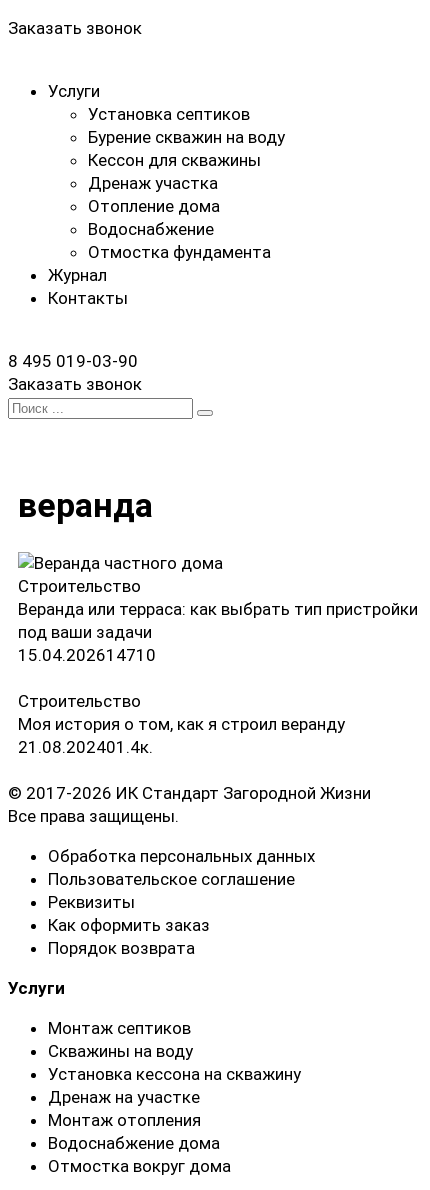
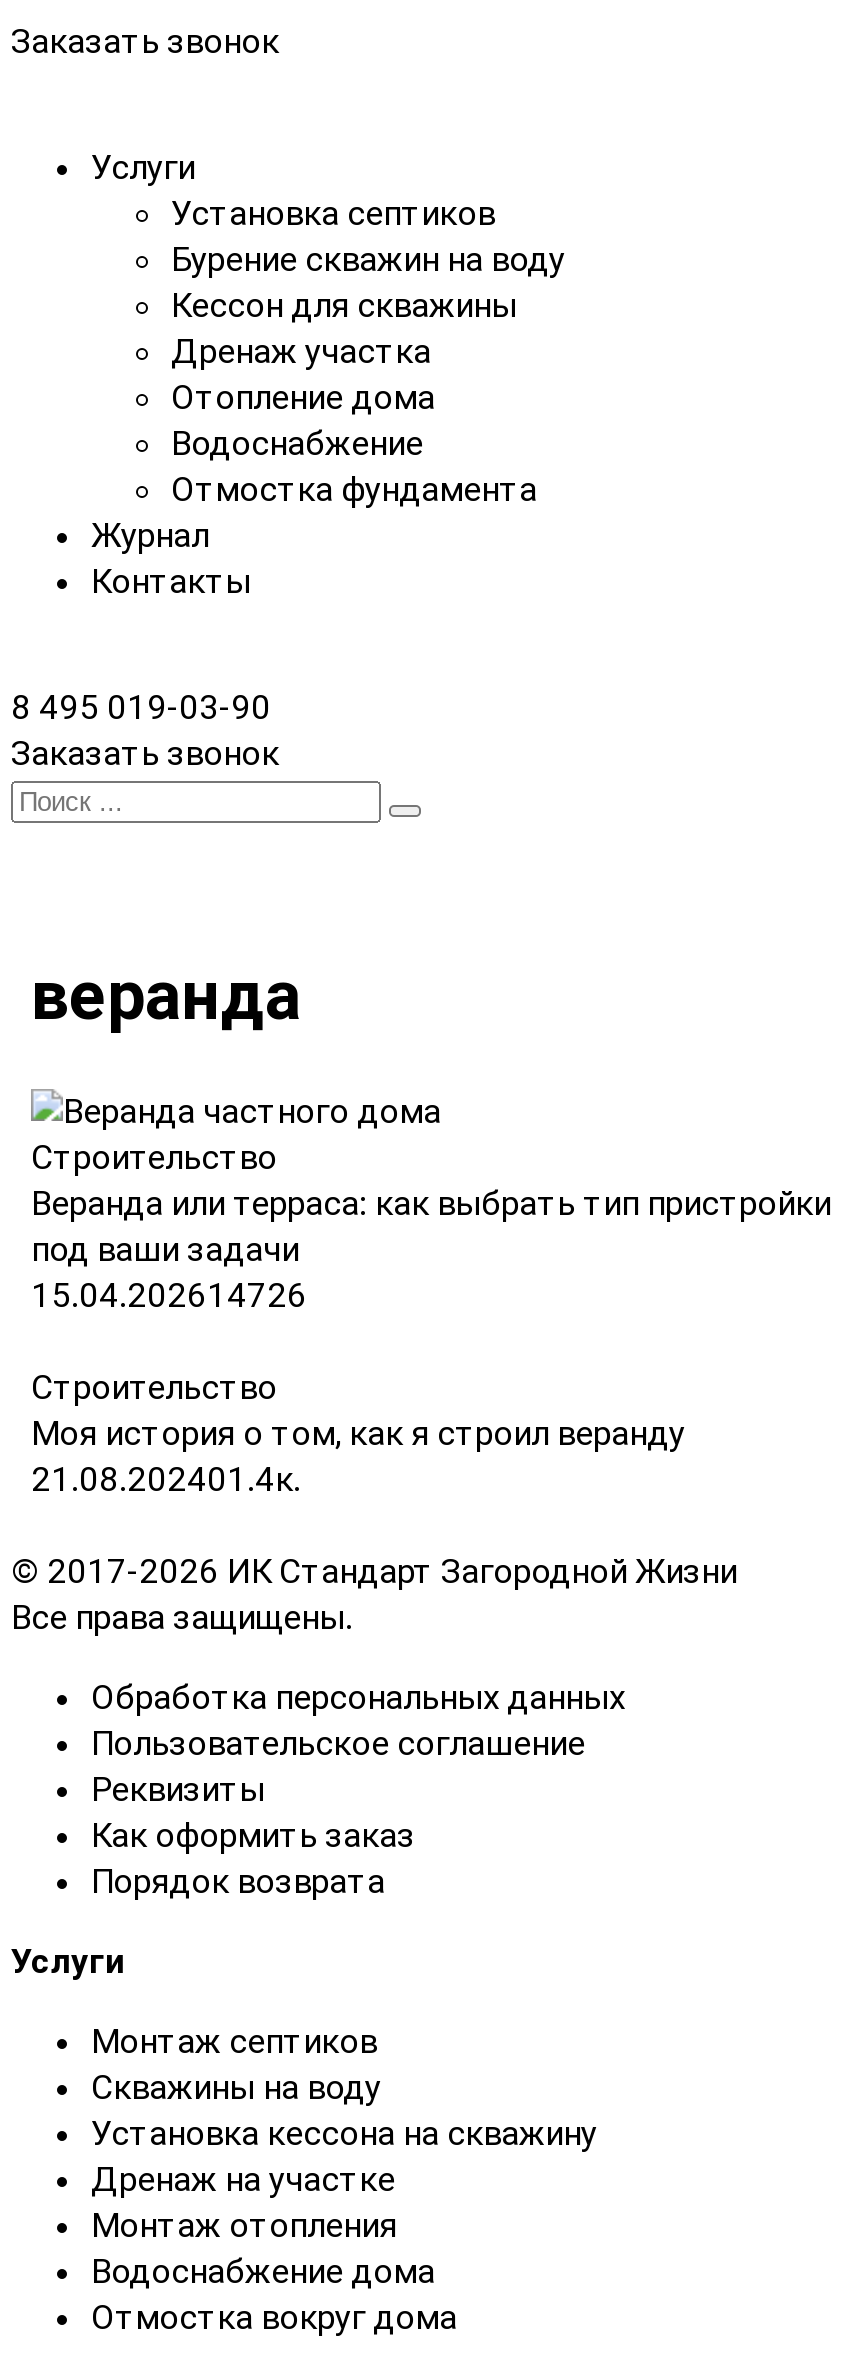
[18,644,156,664] 15.04.202614710 -> [31,1274,307,1314] 15.04.202614726

